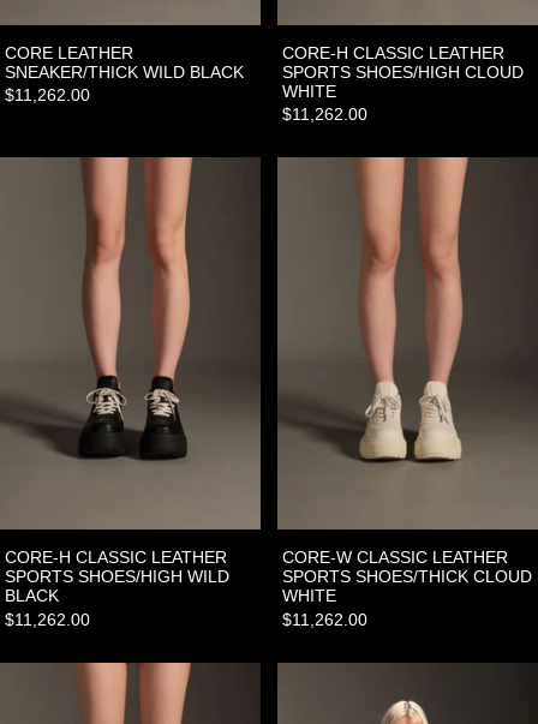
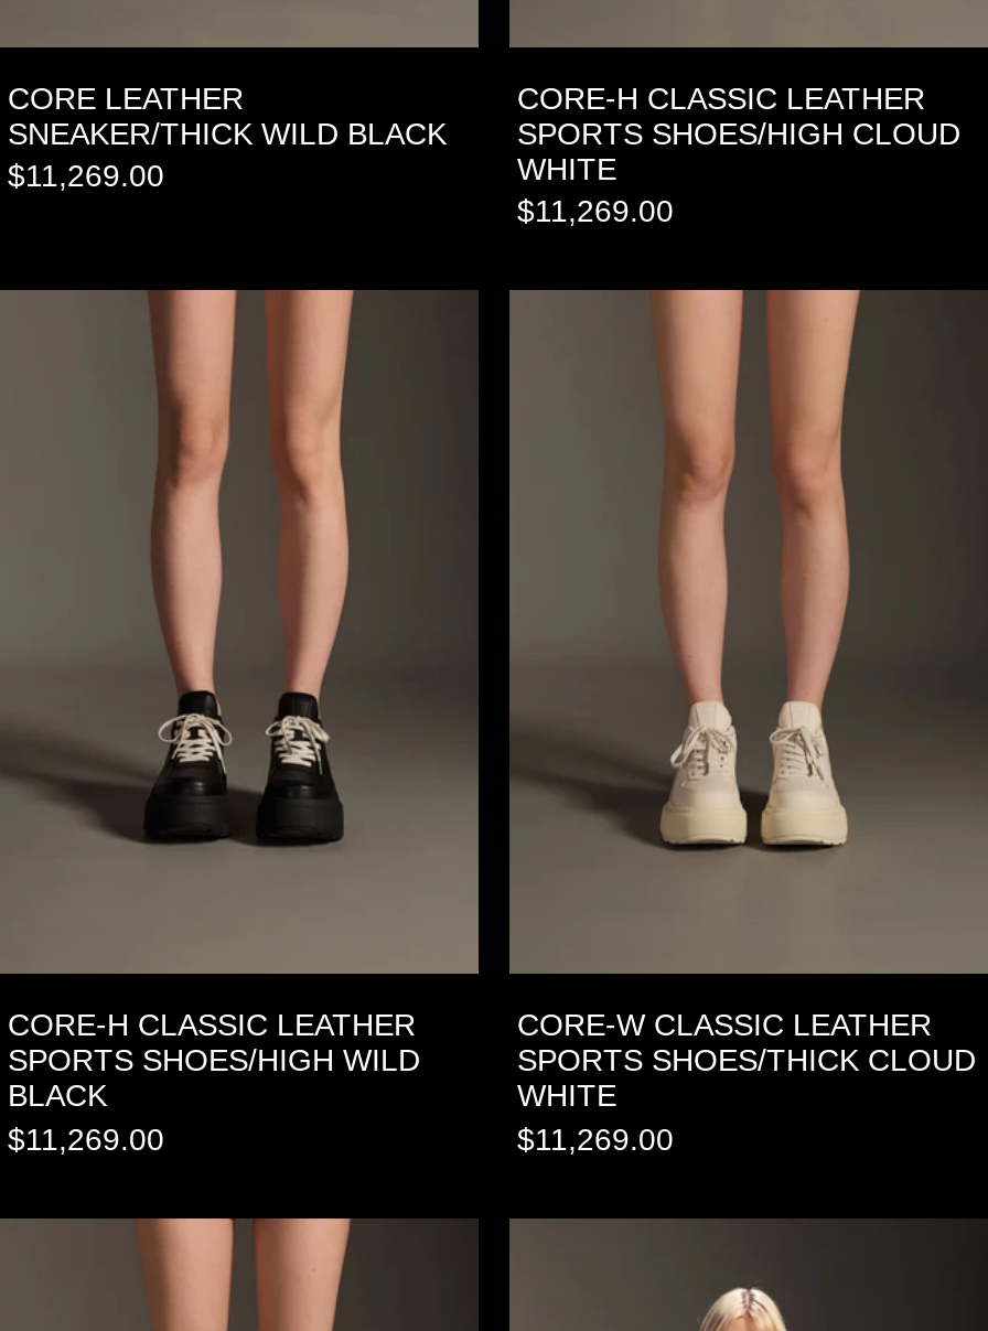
[4,85,89,104] $11,262.00 -> [8,158,164,193] $11,269.00
[282,104,367,124] $11,262.00 -> [517,193,674,228] $11,269.00
[4,609,89,629] $11,262.00 -> [8,1120,164,1156] $11,269.00
[282,609,367,629] $11,262.00 -> [517,1120,674,1156] $11,269.00

